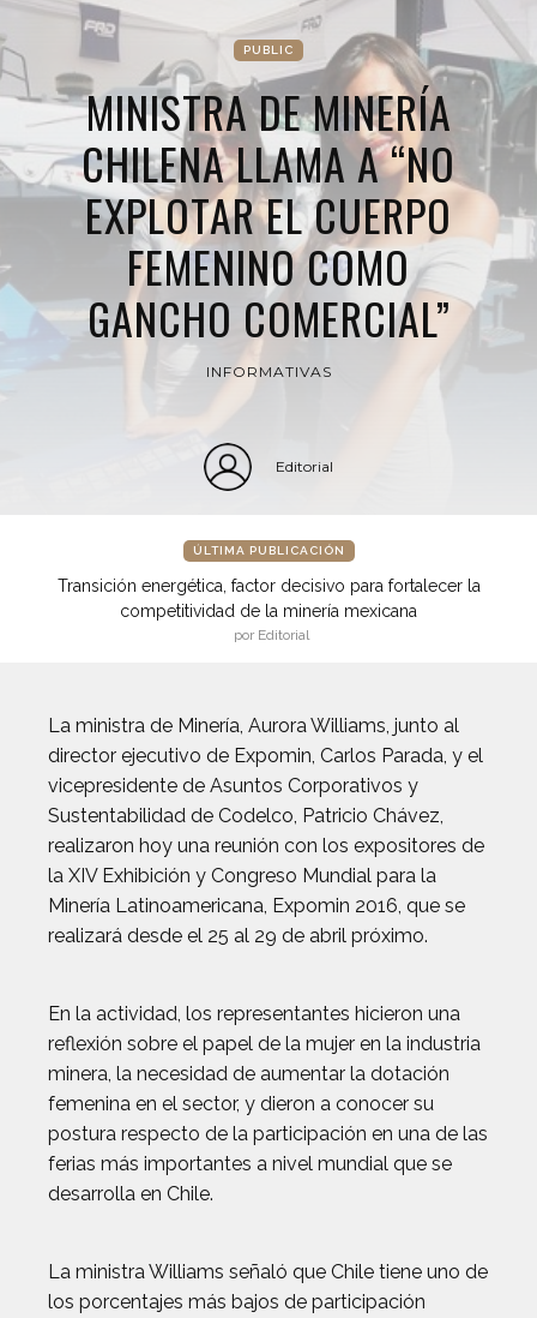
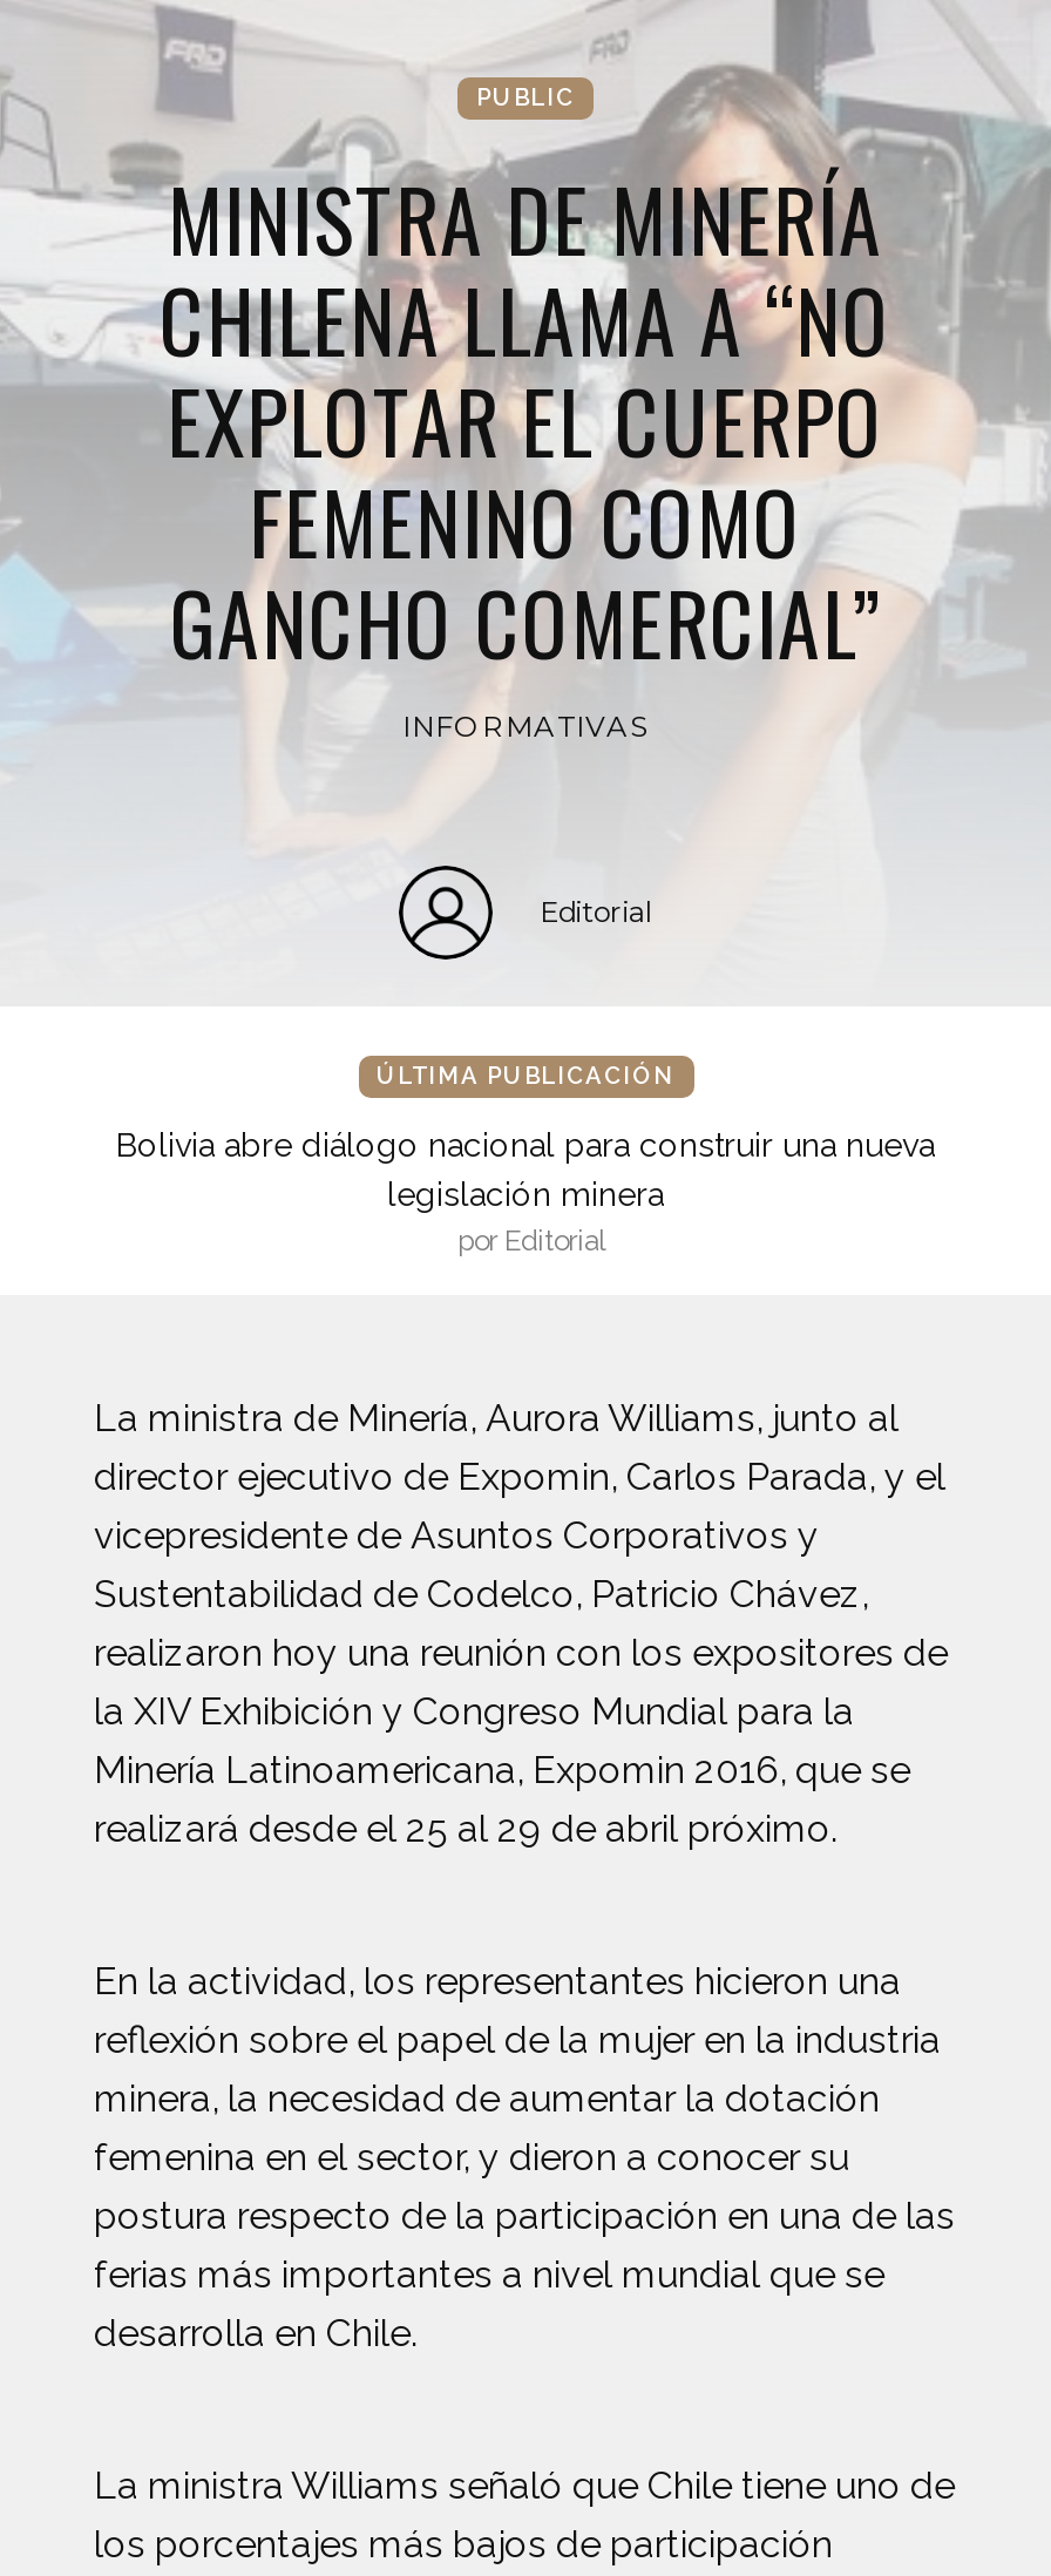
[57,576,480,621] Transición energética, factor decisivo para fortalecer la | competitividad de la minería mexicana -> [116,1126,935,1213] Bolivia abre diálogo nacional para construir una nueva | legislación minera

